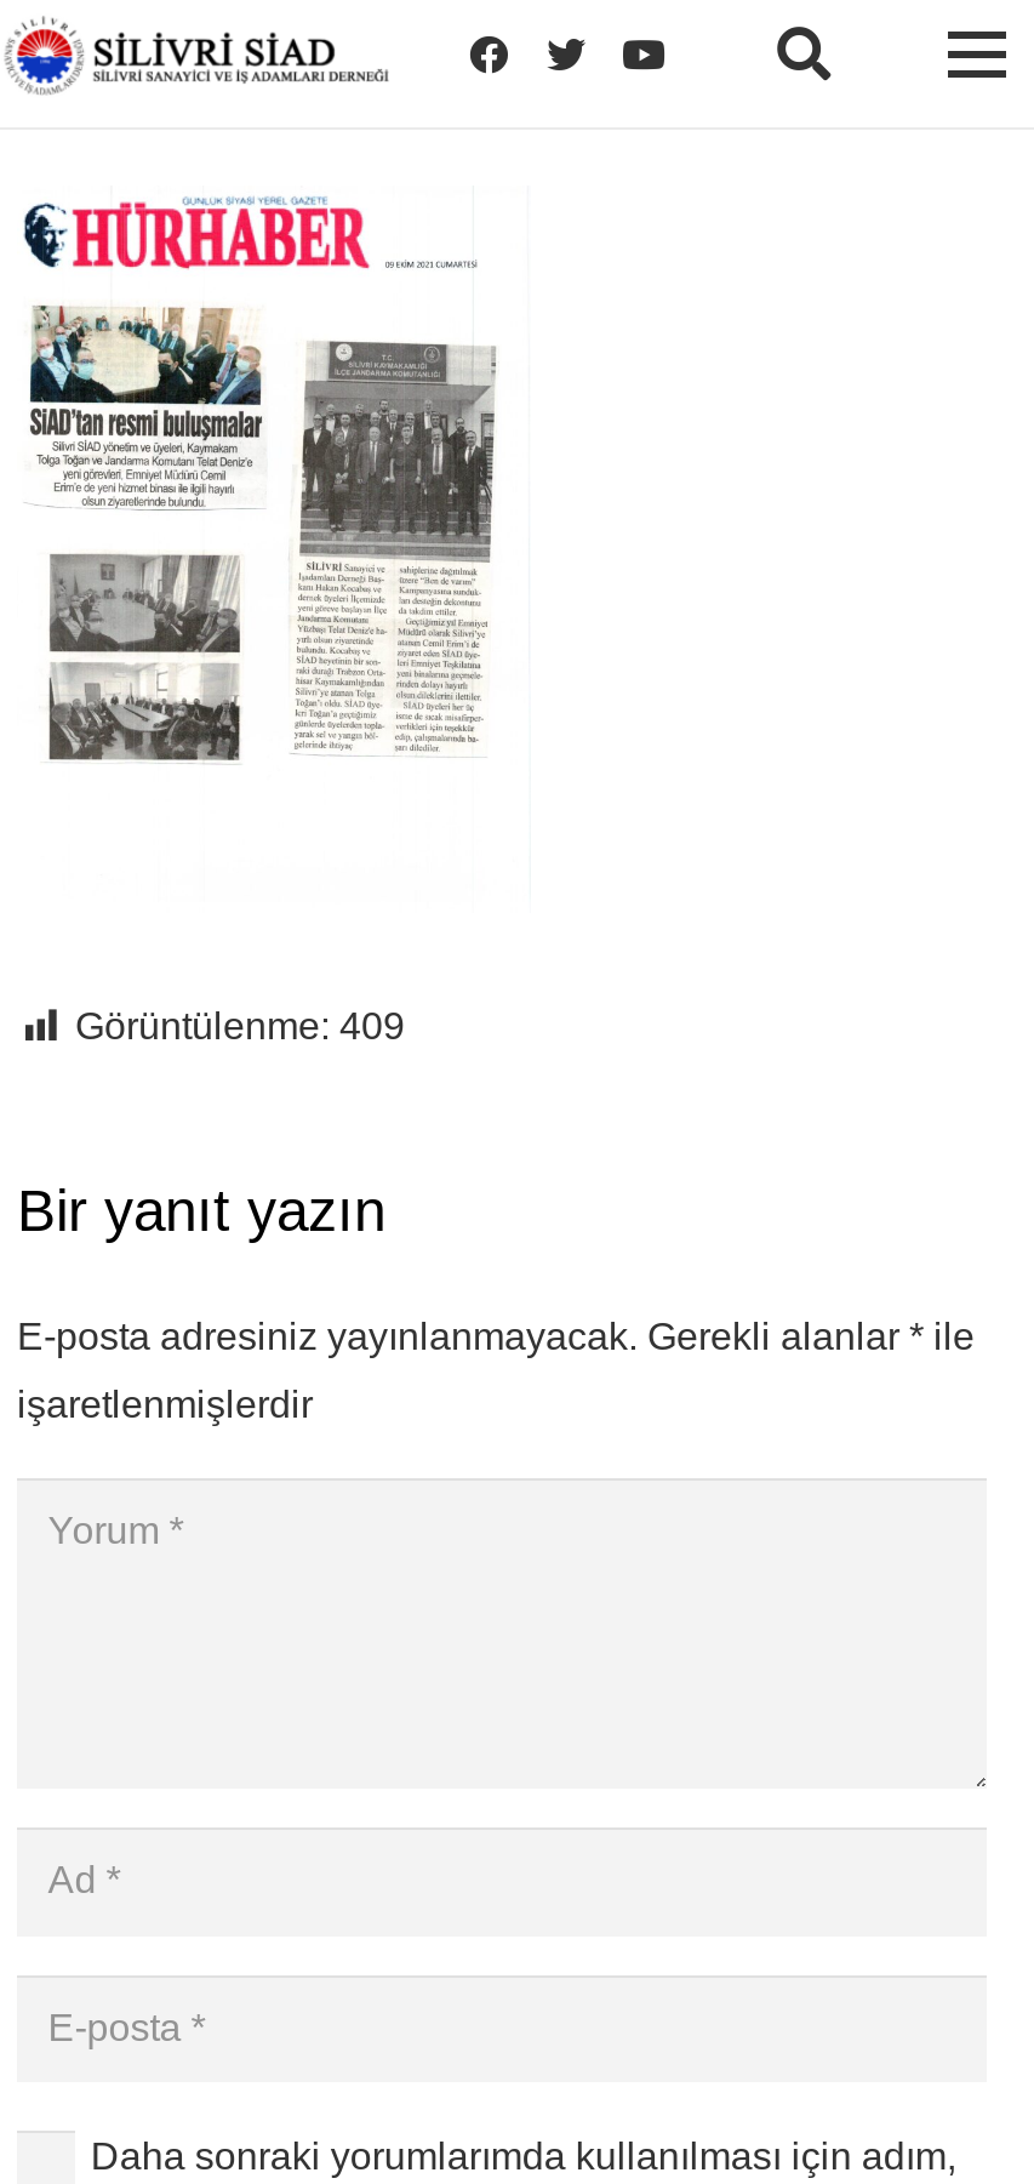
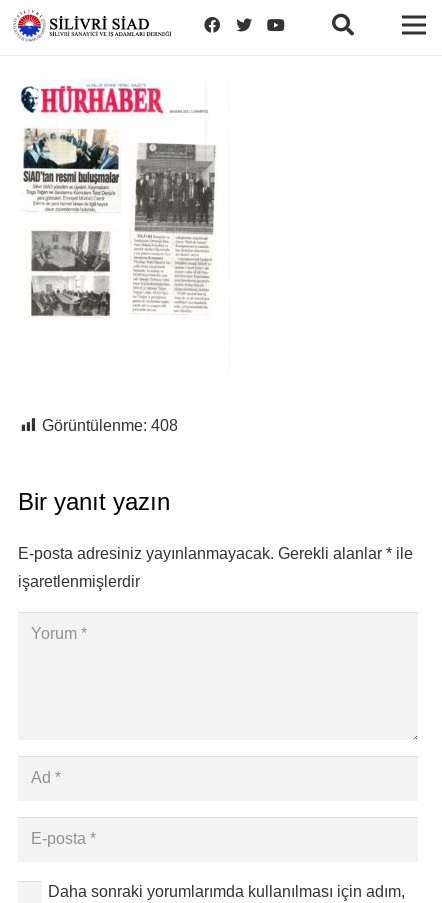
[75,1005,405,1046] Görüntülenme: 409 -> [42,417,178,434] Görüntülenme: 408

